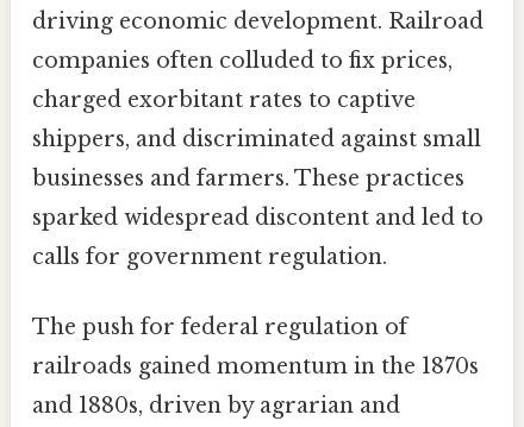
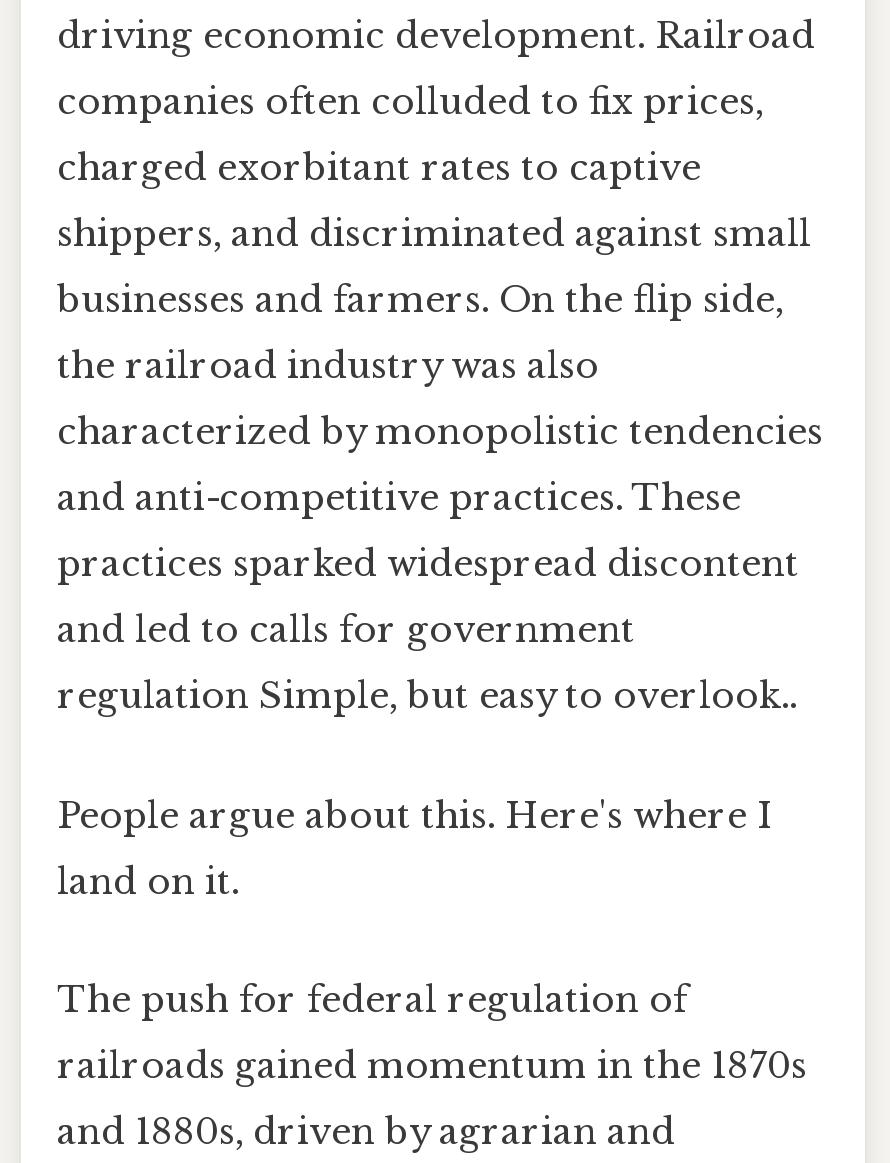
[32,165,484,270] businesses and farmers. These practices | sparked widespread discontent and led to | calls for government regulation. -> [57,278,823,903] businesses and farmers. On the flip side, | the railroad industry was also | characterized by monopolistic tendencies | and anti-competitive practices. These | practices sparked widespread discontent | and led to calls for government | regulation Simple, but easy to overlook.. | People argue about this. Here's where I | land on it.

